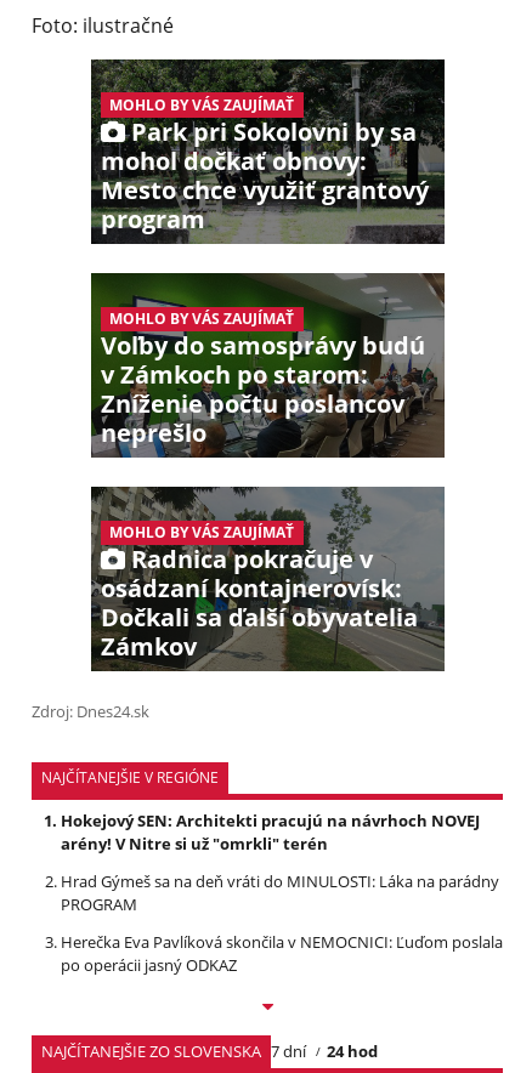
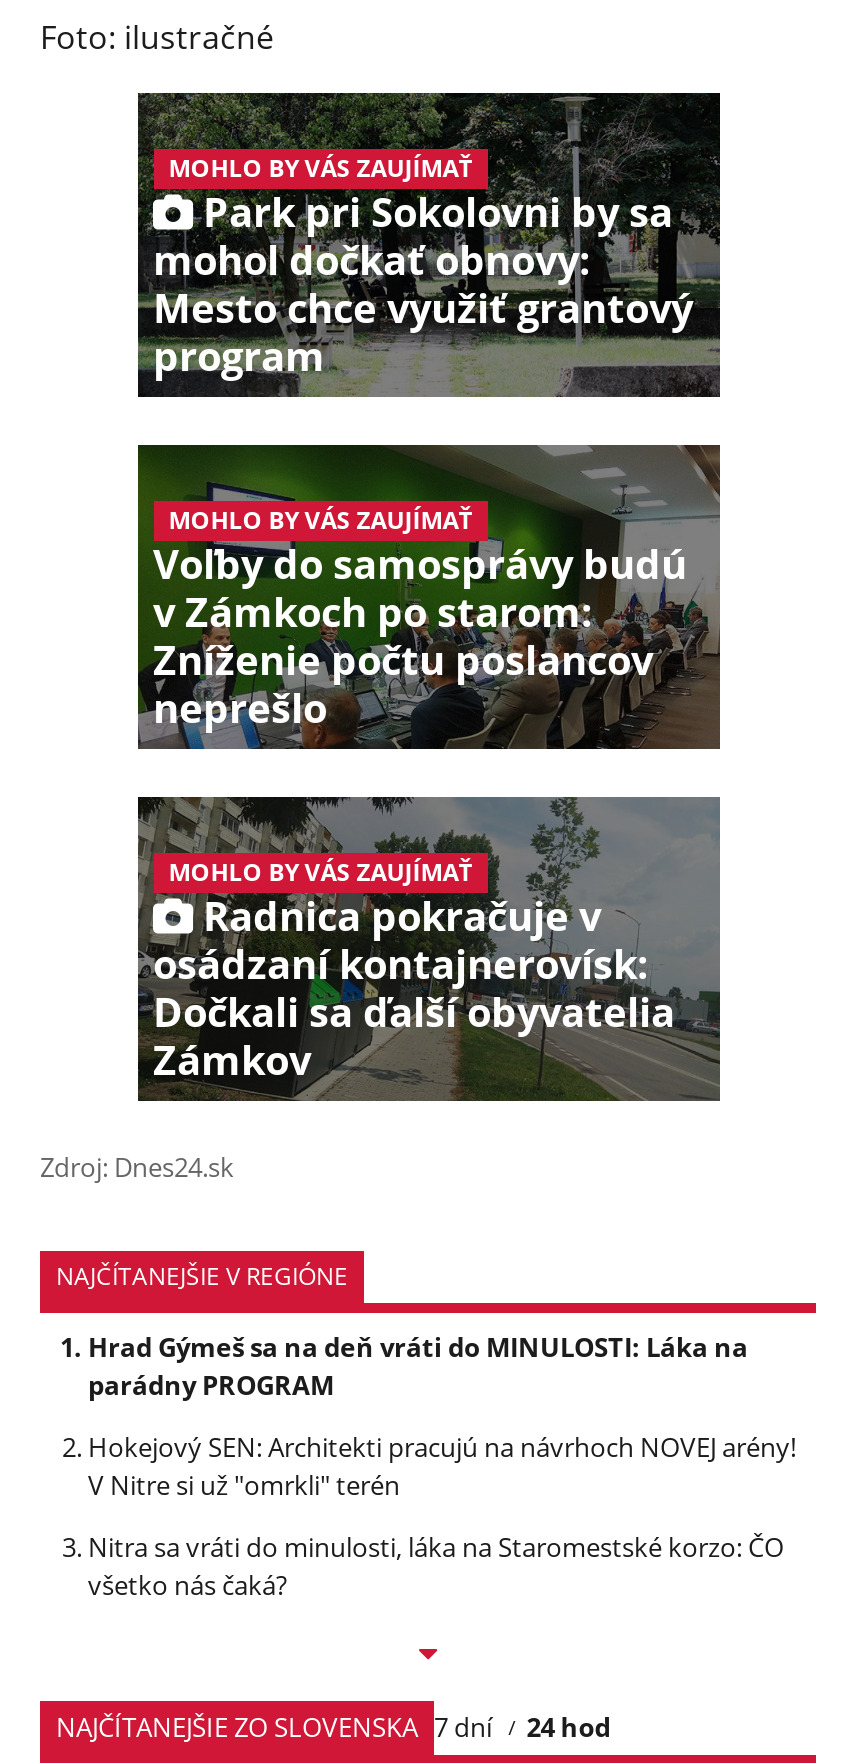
[61,810,480,855] Hokejový SEN: Architekti pracujú na návrhoch NOVEJ | arény! V Nitre si už "omrkli" terén -> [88,1329,748,1403] Hrad Gýmeš sa na deň vráti do MINULOSTI: Láka na | parádny PROGRAM
[61,871,499,915] Hrad Gýmeš sa na deň vráti do MINULOSTI: Láka na parádny | PROGRAM -> [88,1429,796,1503] Hokejový SEN: Architekti pracujú na návrhoch NOVEJ arény! | V Nitre si už "omrkli" terén
[61,931,503,976] Herečka Eva Pavlíková skončila v NEMOCNICI: Ľuďom poslala | po operácii jasný ODKAZ -> [88,1529,784,1603] Nitra sa vráti do minulosti, láka na Staromestské korzo: ČO | všetko nás čaká?

